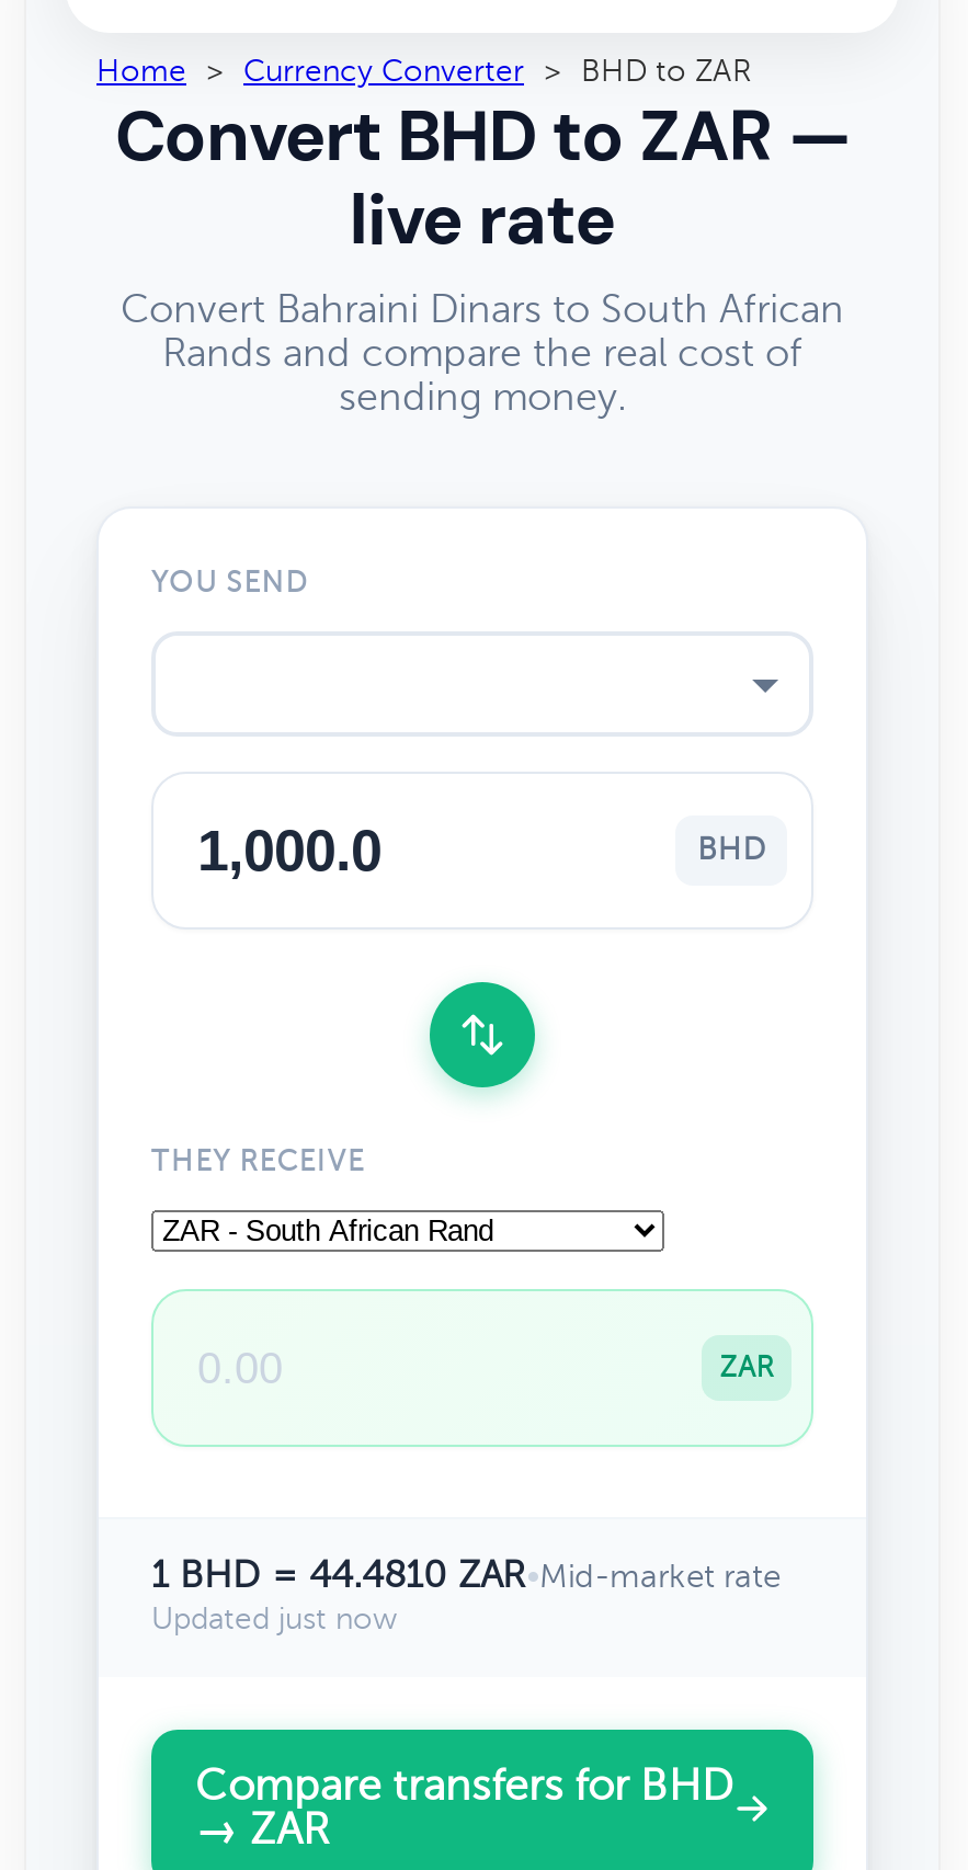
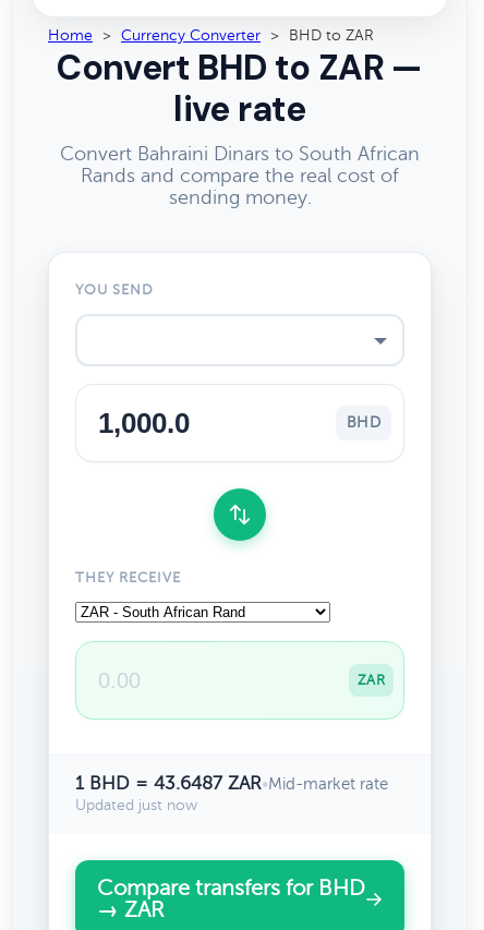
[151,1554,781,1596] 1 BHD = 44.4810 ZAR • Mid-market rate -> [75,773,388,794] 1 BHD = 43.6487 ZAR • Mid-market rate

